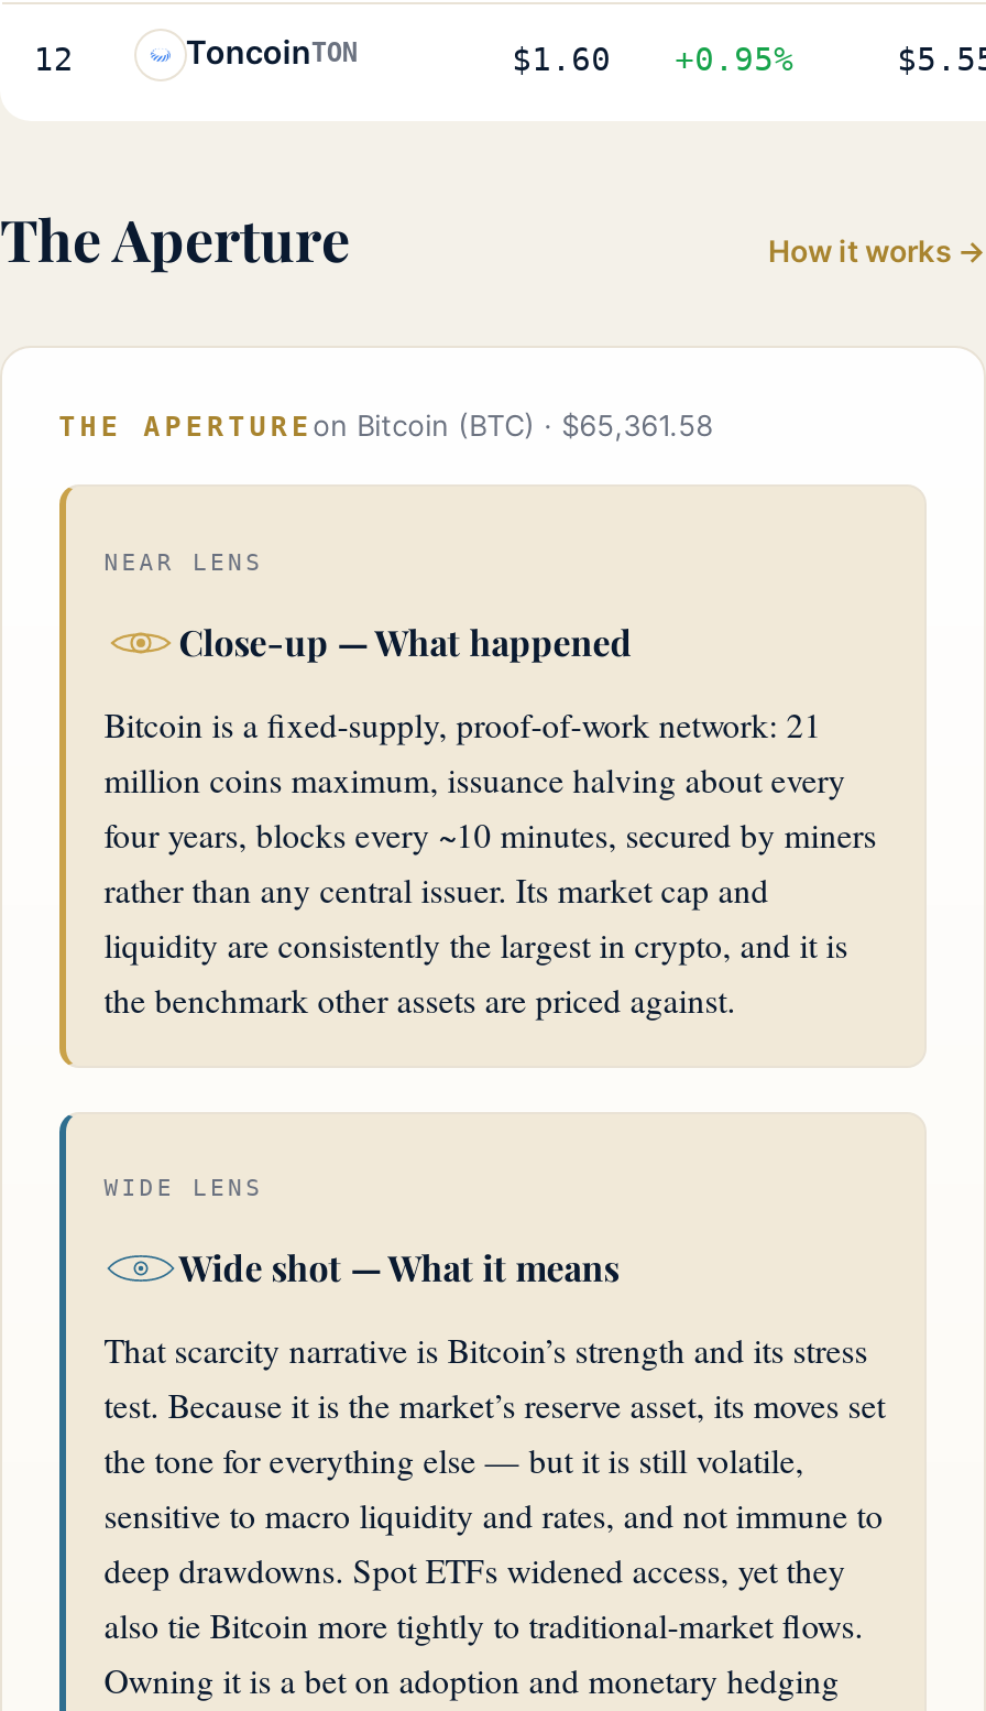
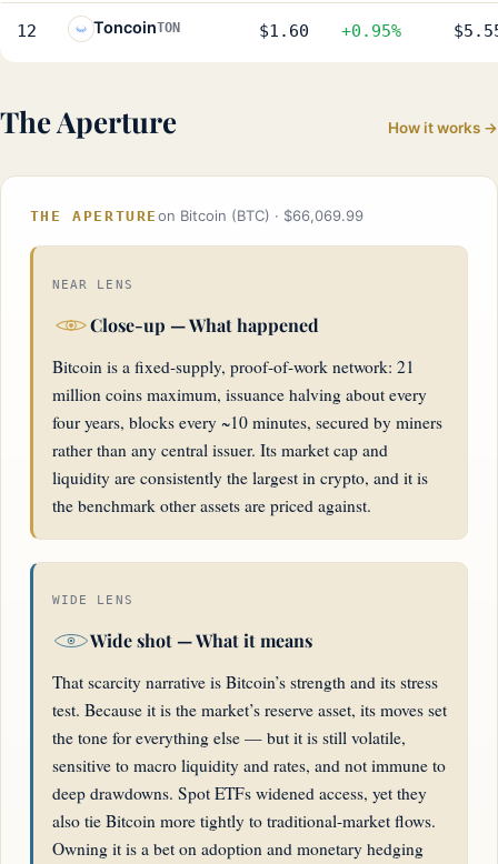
[59,408,713,443] THE APERTURE on Bitcoin (BTC) · $65,361.58 -> [30,207,364,225] THE APERTURE on Bitcoin (BTC) · $66,069.99

